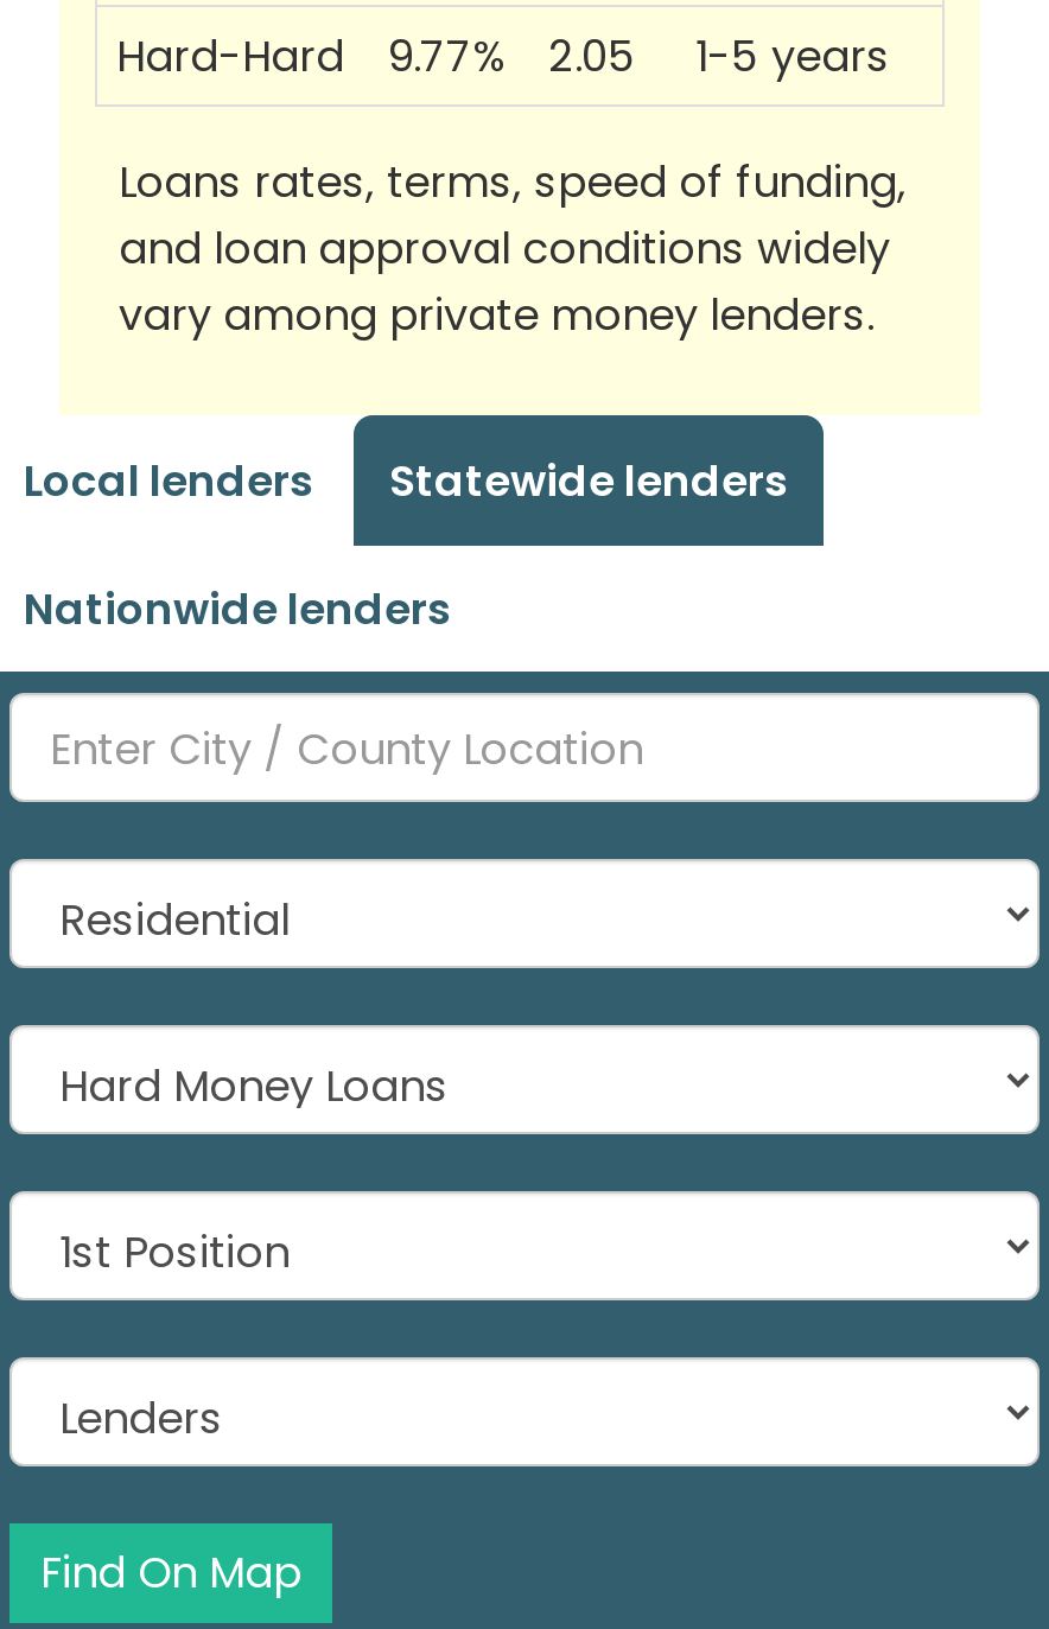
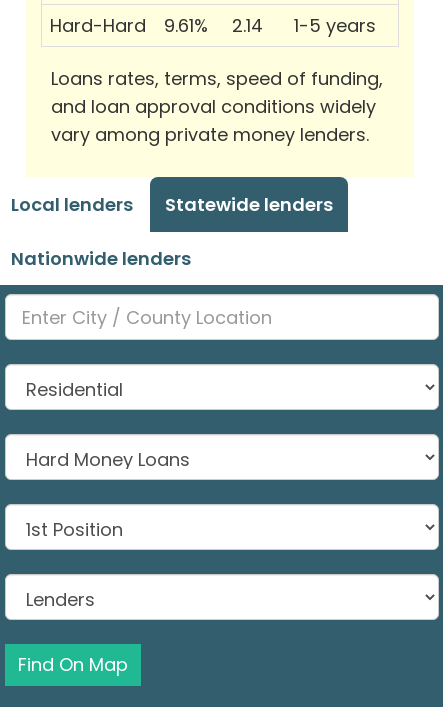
[387,27,506,86] 9.77% -> [164,13,208,38] 9.61%
[548,27,636,86] 2.05 -> [232,13,263,38] 2.14

